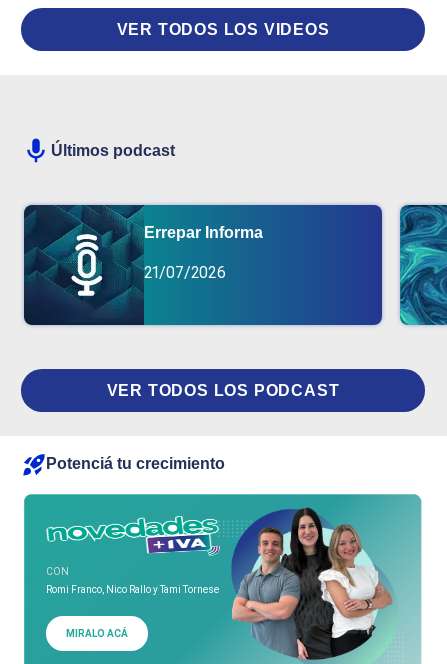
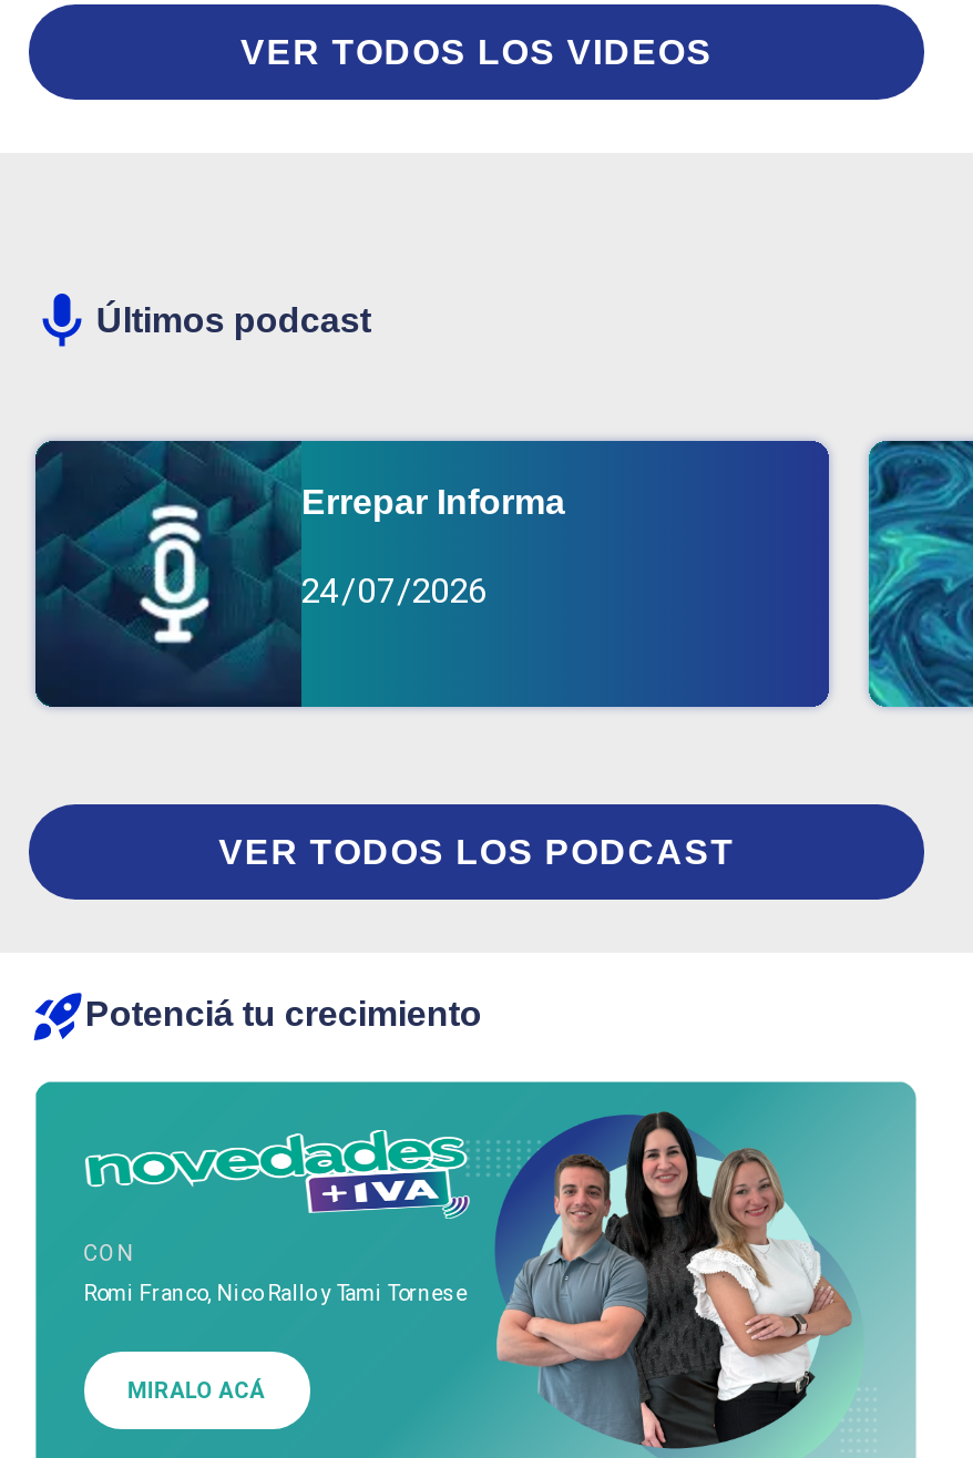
[144,263,226,282] 21/07/2026 -> [301,569,490,611] 24/07/2026

